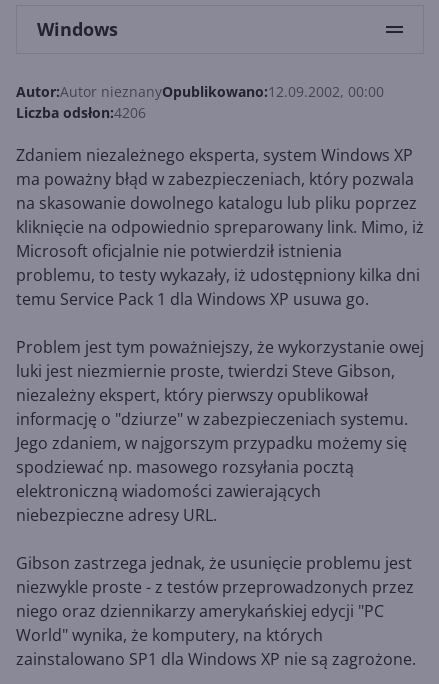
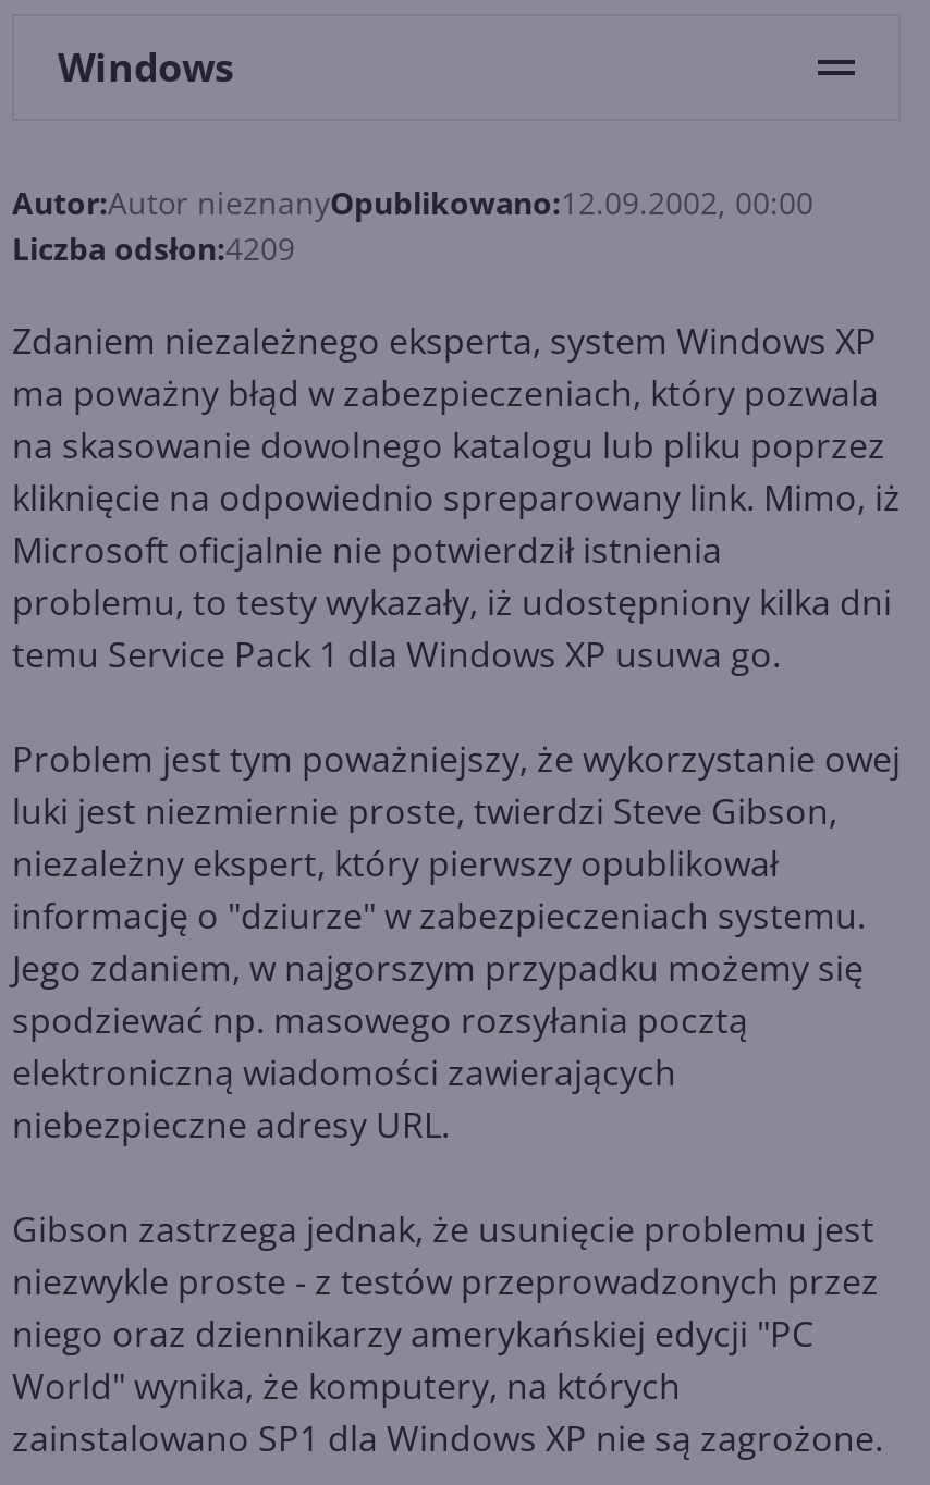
[16,103,146,122] Liczba odsłon:4206 -> [12,228,295,269] Liczba odsłon:4209

